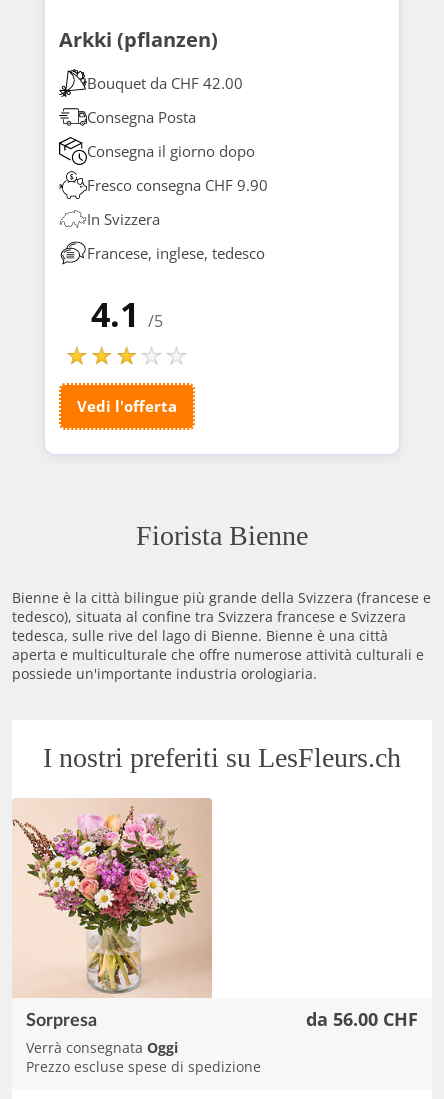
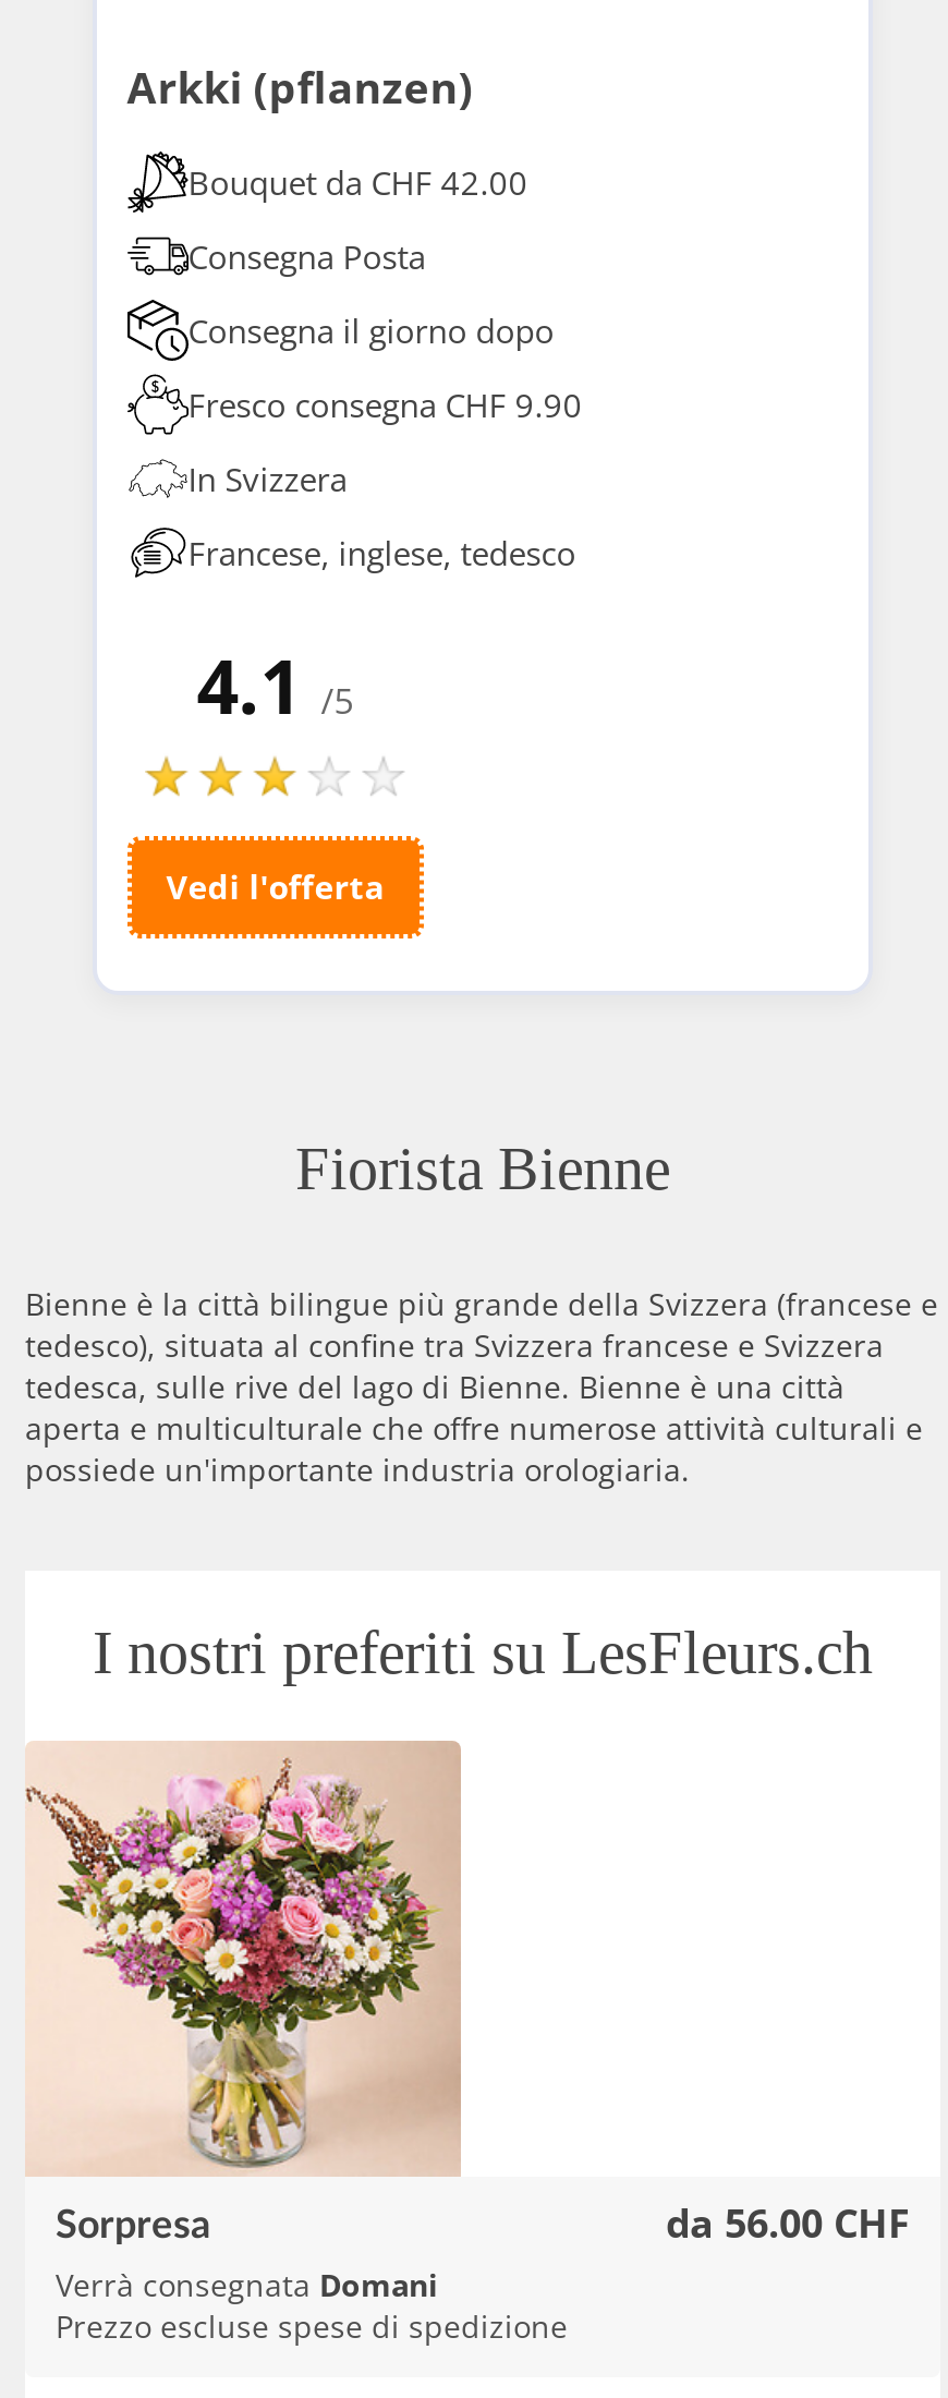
[26,1038,178,1057] Verrà consegnata Oggi -> [56,2263,437,2305] Verrà consegnata Domani

